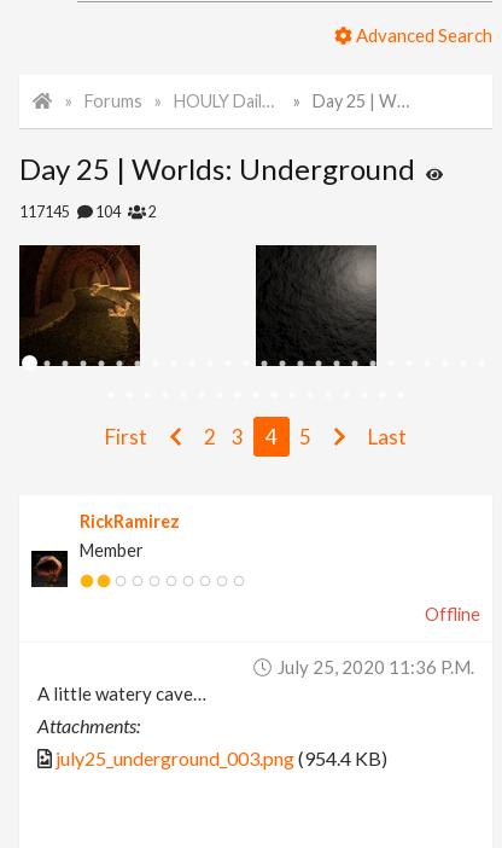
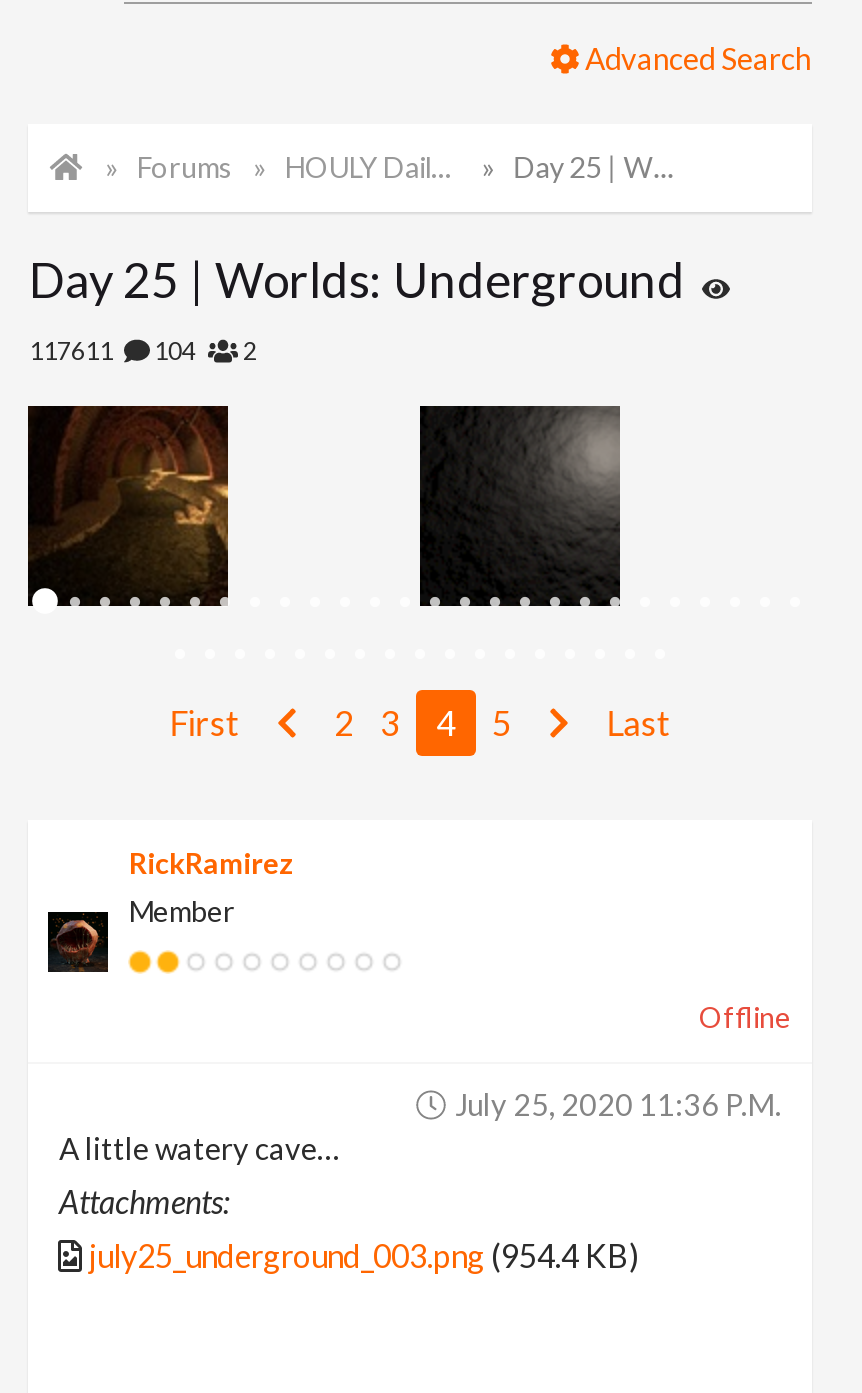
[20,203,157,221] 117145 104 2 -> [29,336,257,366] 117611 104 2

